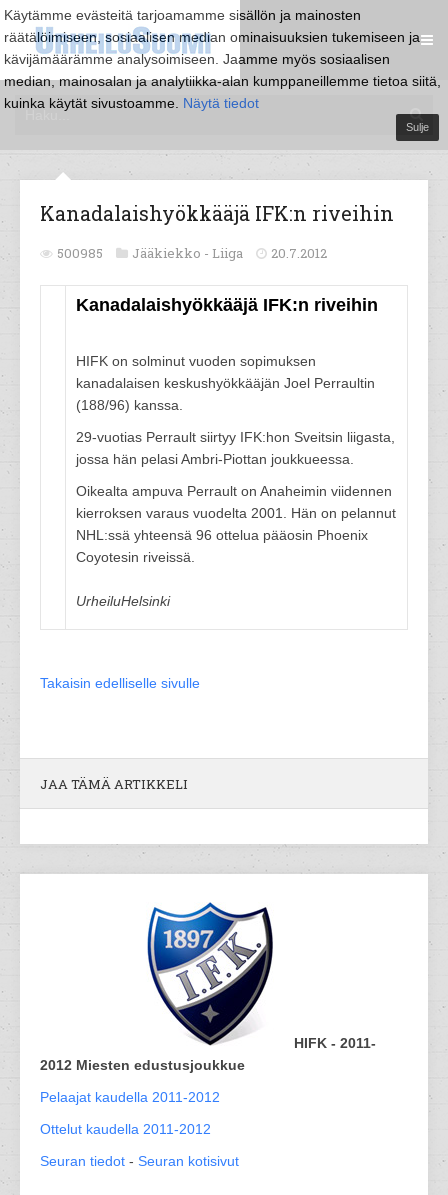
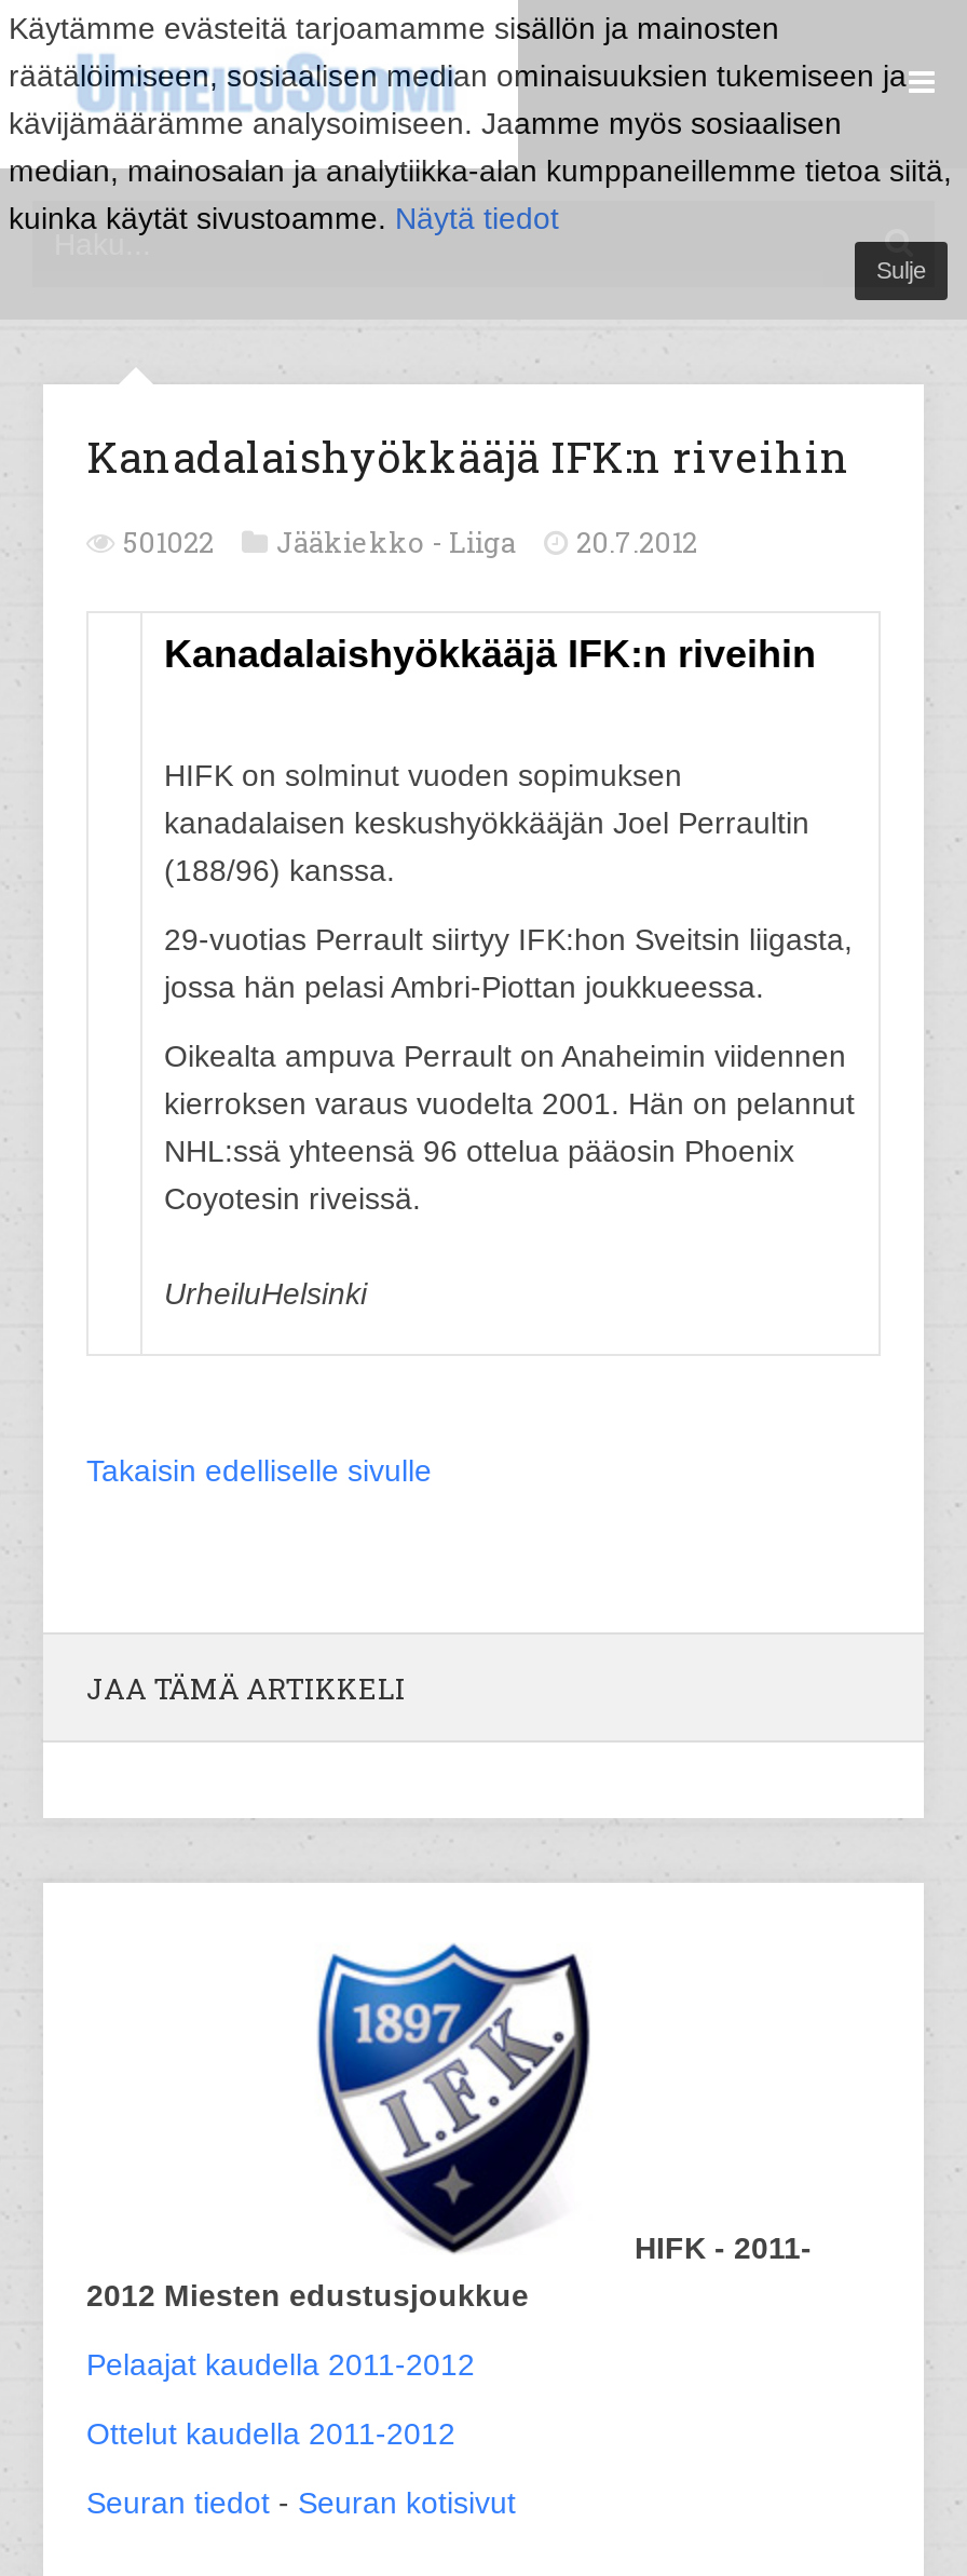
[57,244,327,262] 500985 Jääkiekko - Liiga 20.7.2012 -> [123,523,697,561] 501022 Jääkiekko - Liiga 20.7.2012

